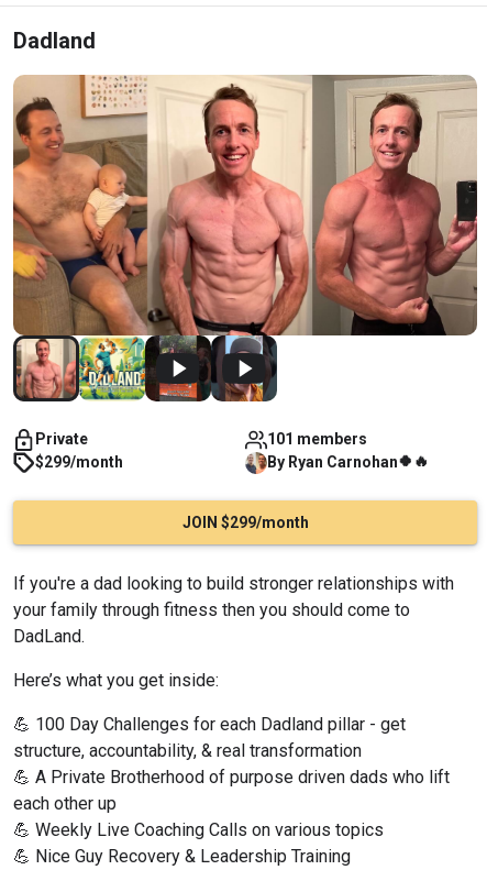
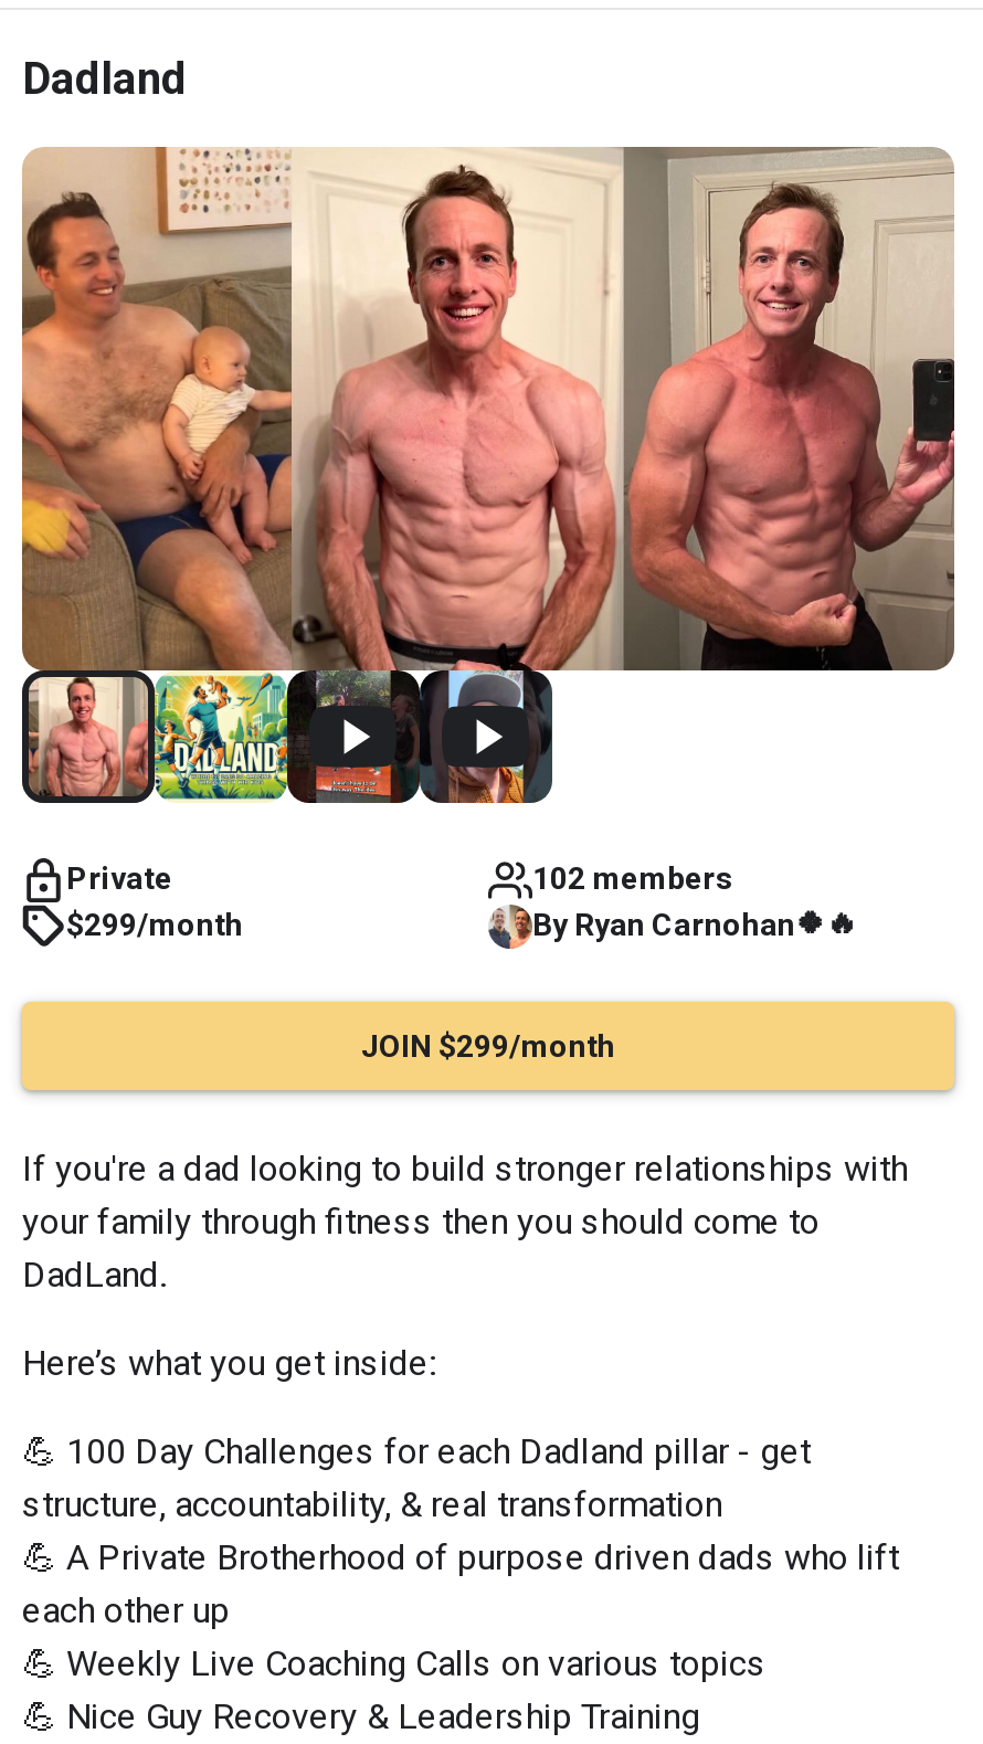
[267,430,367,448] 101 members -> [532,861,733,897] 102 members

